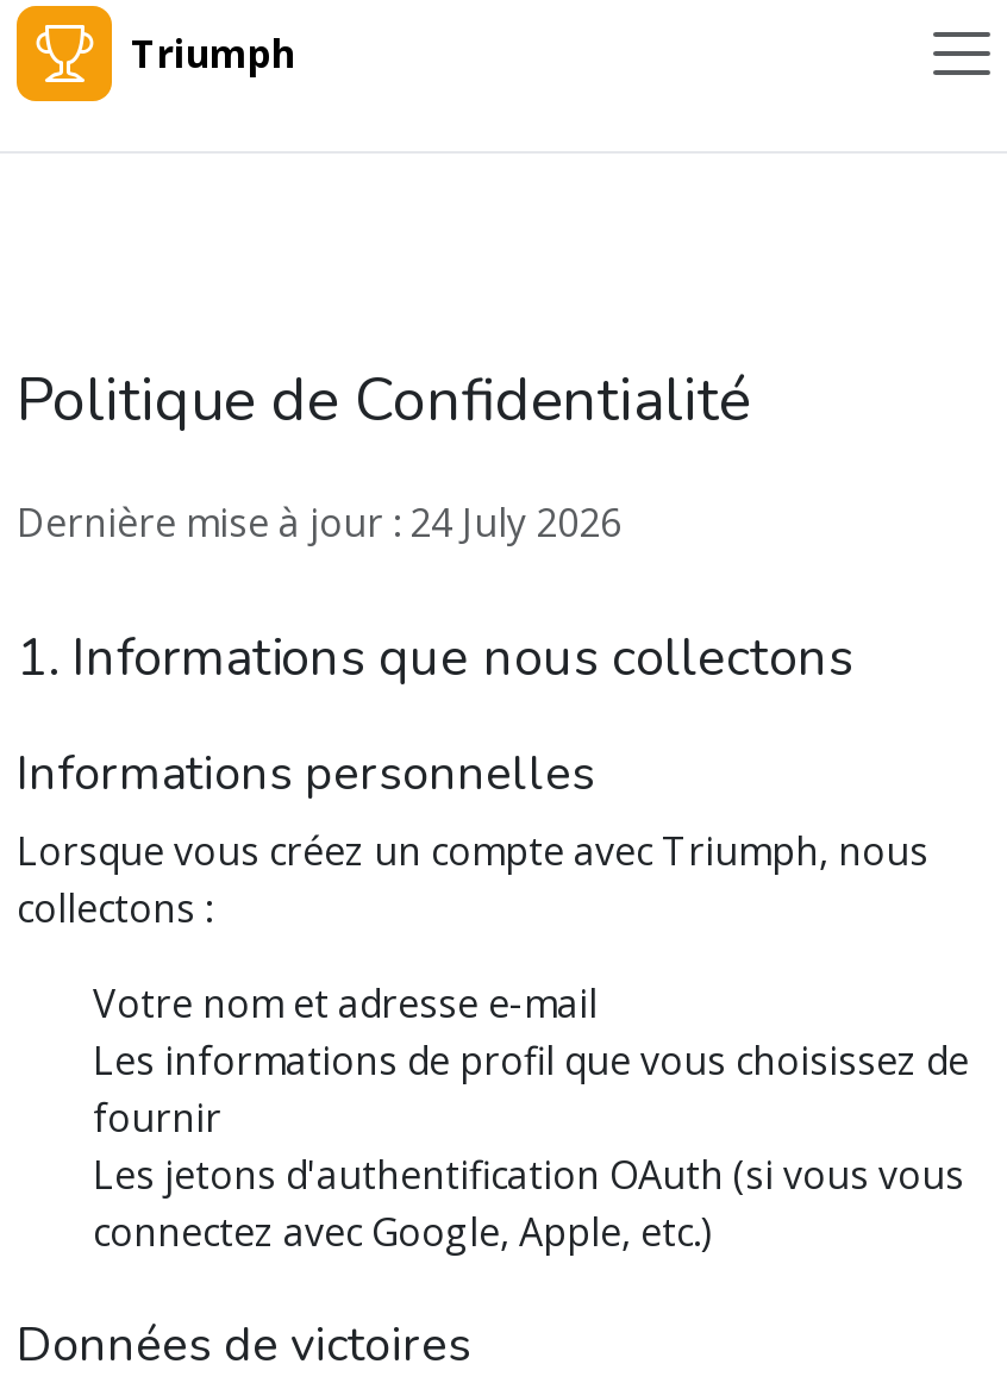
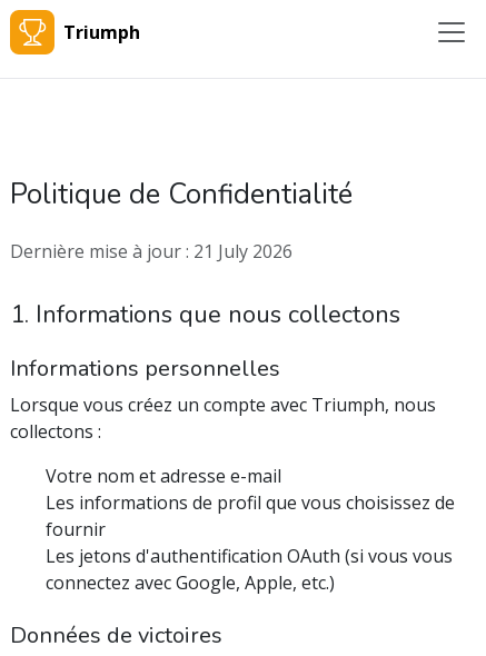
[17,496,621,549] Dernière mise à jour : 24 July 2026 -> [10,239,292,264] Dernière mise à jour : 21 July 2026

